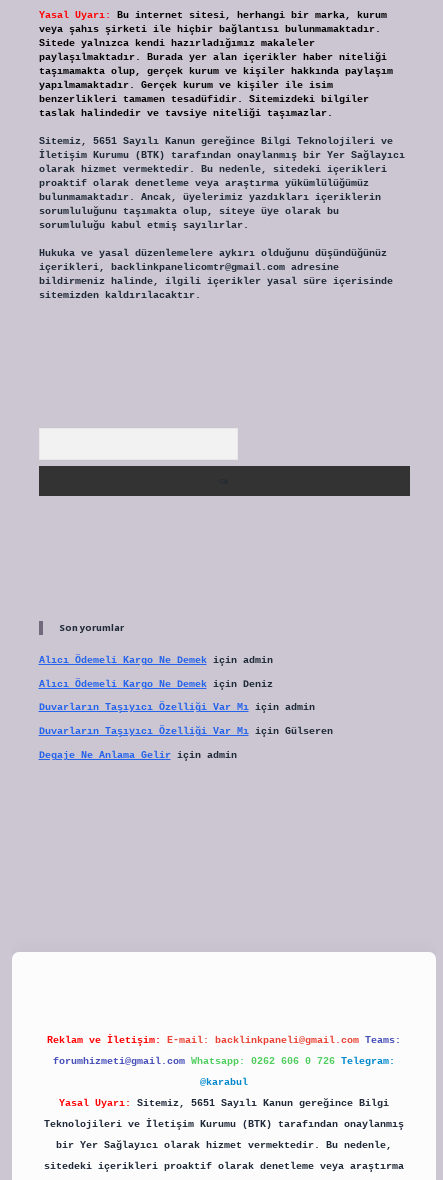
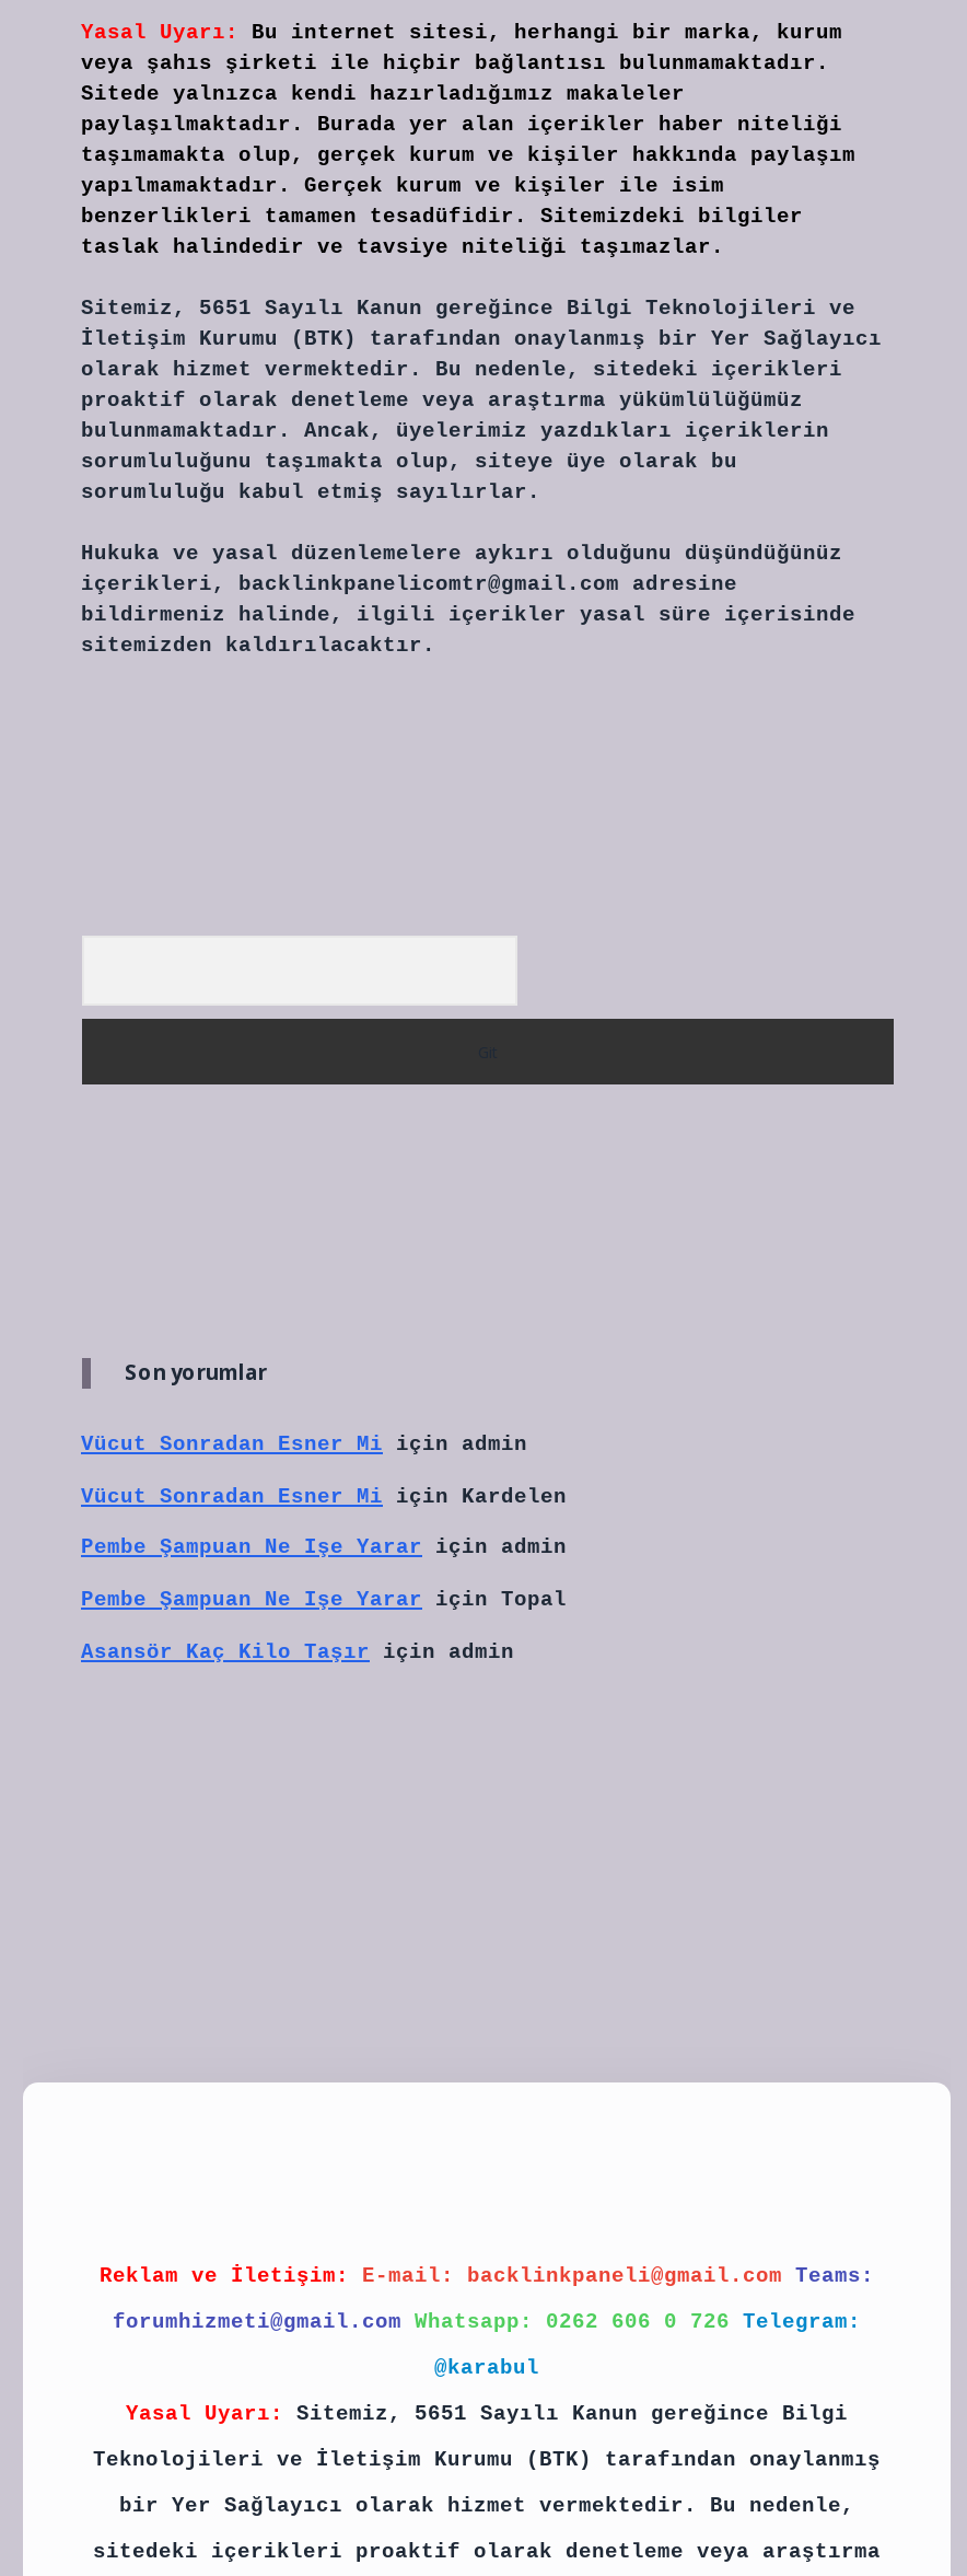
[38,655,272,666] Alıcı Ödemeli Kargo Ne Demek için admin -> [81,1433,527,1457] Vücut Sonradan Esner Mi için admin
[38,679,272,690] Alıcı Ödemeli Kargo Ne Demek için Deniz -> [81,1485,567,1509] Vücut Sonradan Esner Mi için Kardelen
[38,702,314,713] Duvarların Taşıyıcı Özelliği Var Mı için admin -> [81,1536,567,1560] Pembe Şampuan Ne Işe Yarar için admin
[38,726,332,737] Duvarların Taşıyıcı Özelliği Var Mı için Gülseren -> [81,1588,567,1612] Pembe Şampuan Ne Işe Yarar için Topal
[38,749,236,760] Degaje Ne Anlama Gelir için admin -> [81,1639,514,1663] Asansör Kaç Kilo Taşır için admin

